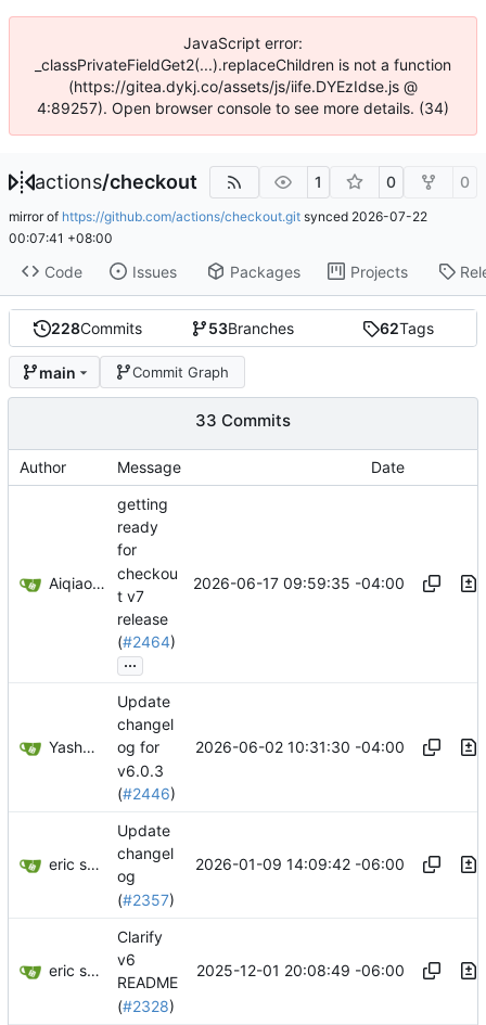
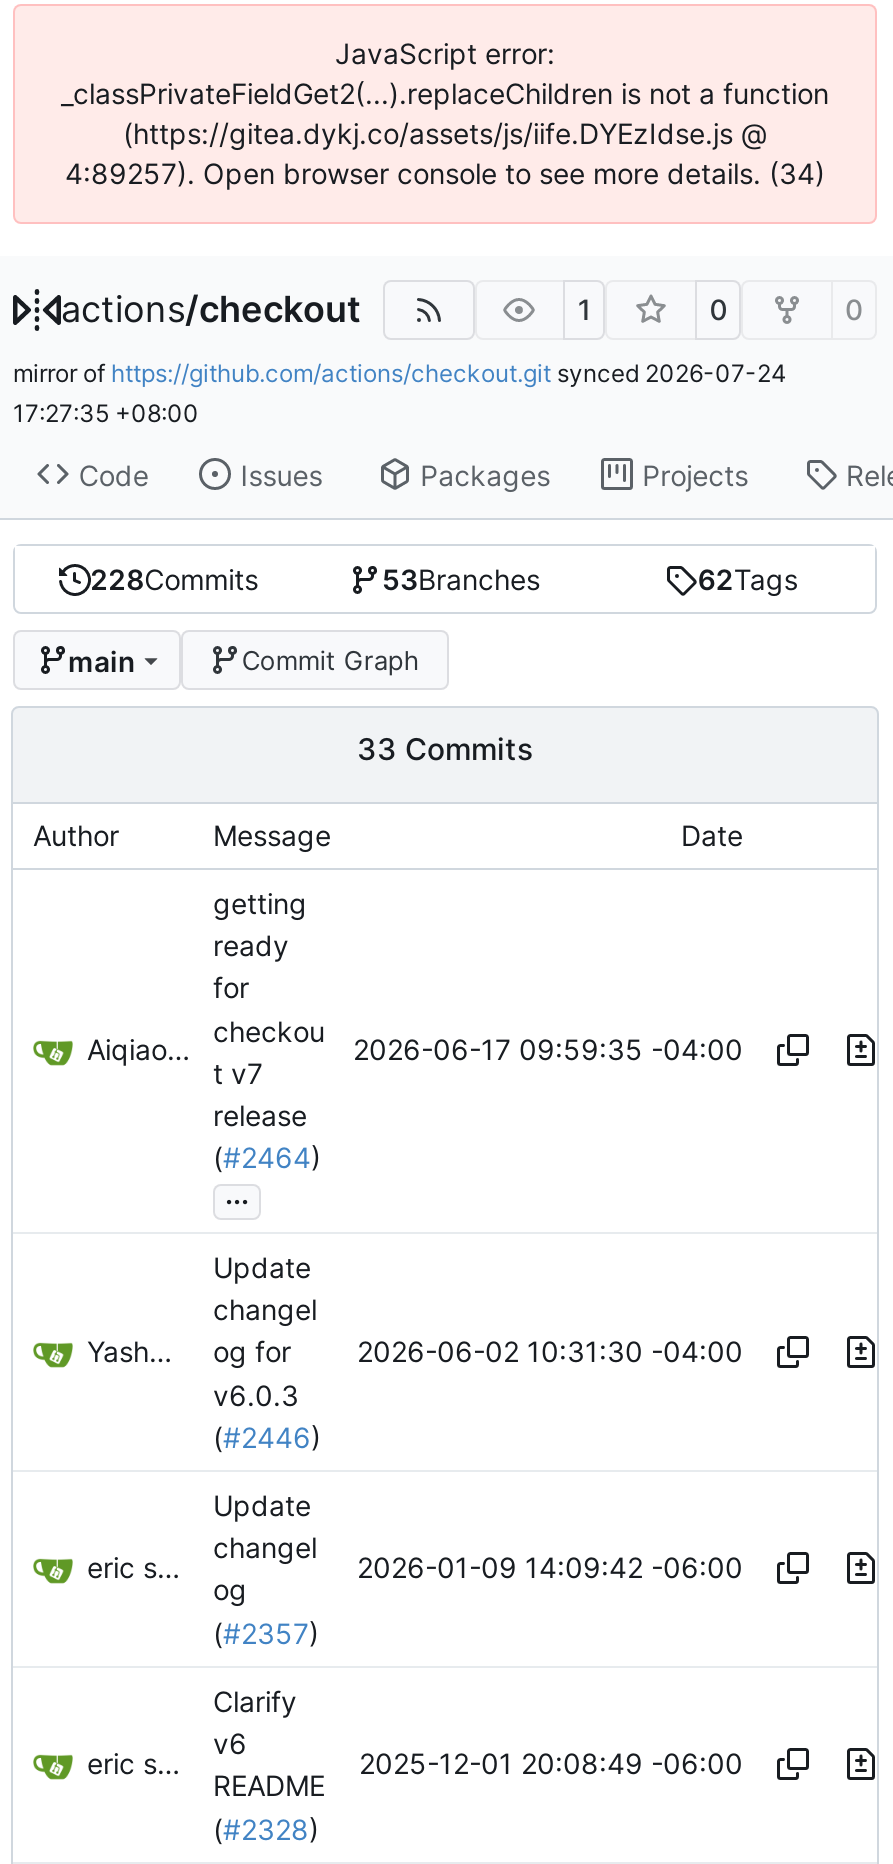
[9,208,427,225] mirror of https://github.com/actions/checkout.git synced 2026-07-22 -> [13,358,787,388] mirror of https://github.com/actions/checkout.git synced 2026-07-24
[9,230,113,246] 00:07:41 +08:00 -> [13,398,199,428] 17:27:35 +08:00

